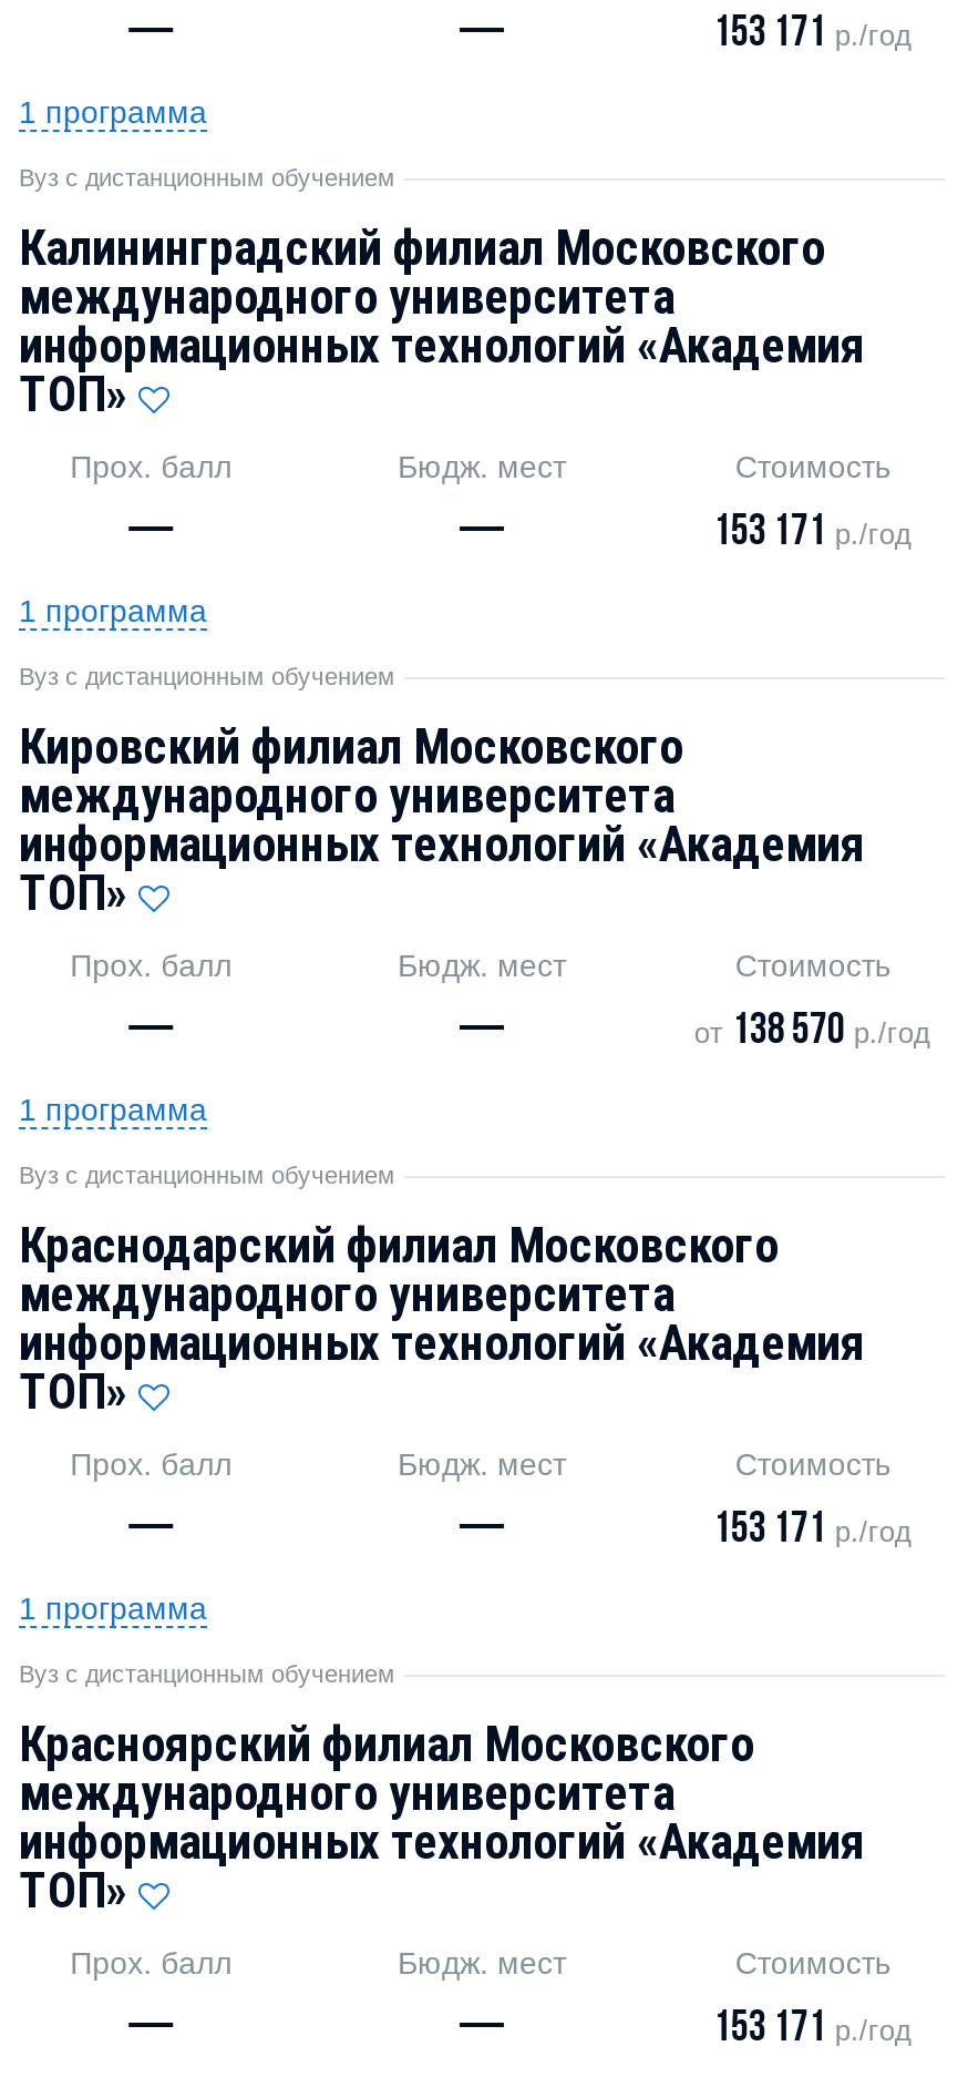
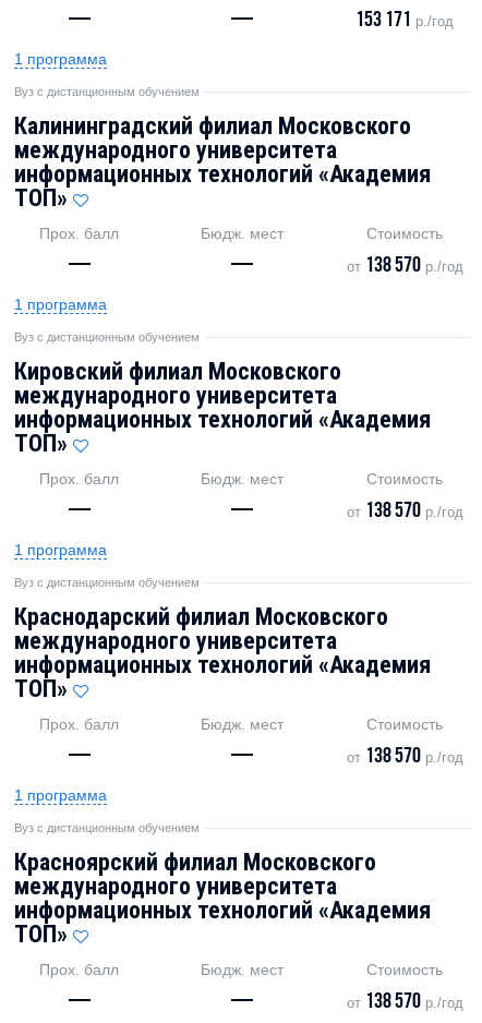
[713,510,912,555] 153 171 р./год -> [347,255,463,277] от 138 570 р./год
[713,1508,912,1552] 153 171 р./год -> [347,746,463,768] от 138 570 р./год
[713,2007,912,2051] 153 171 р./год -> [347,991,463,1013] от 138 570 р./год

